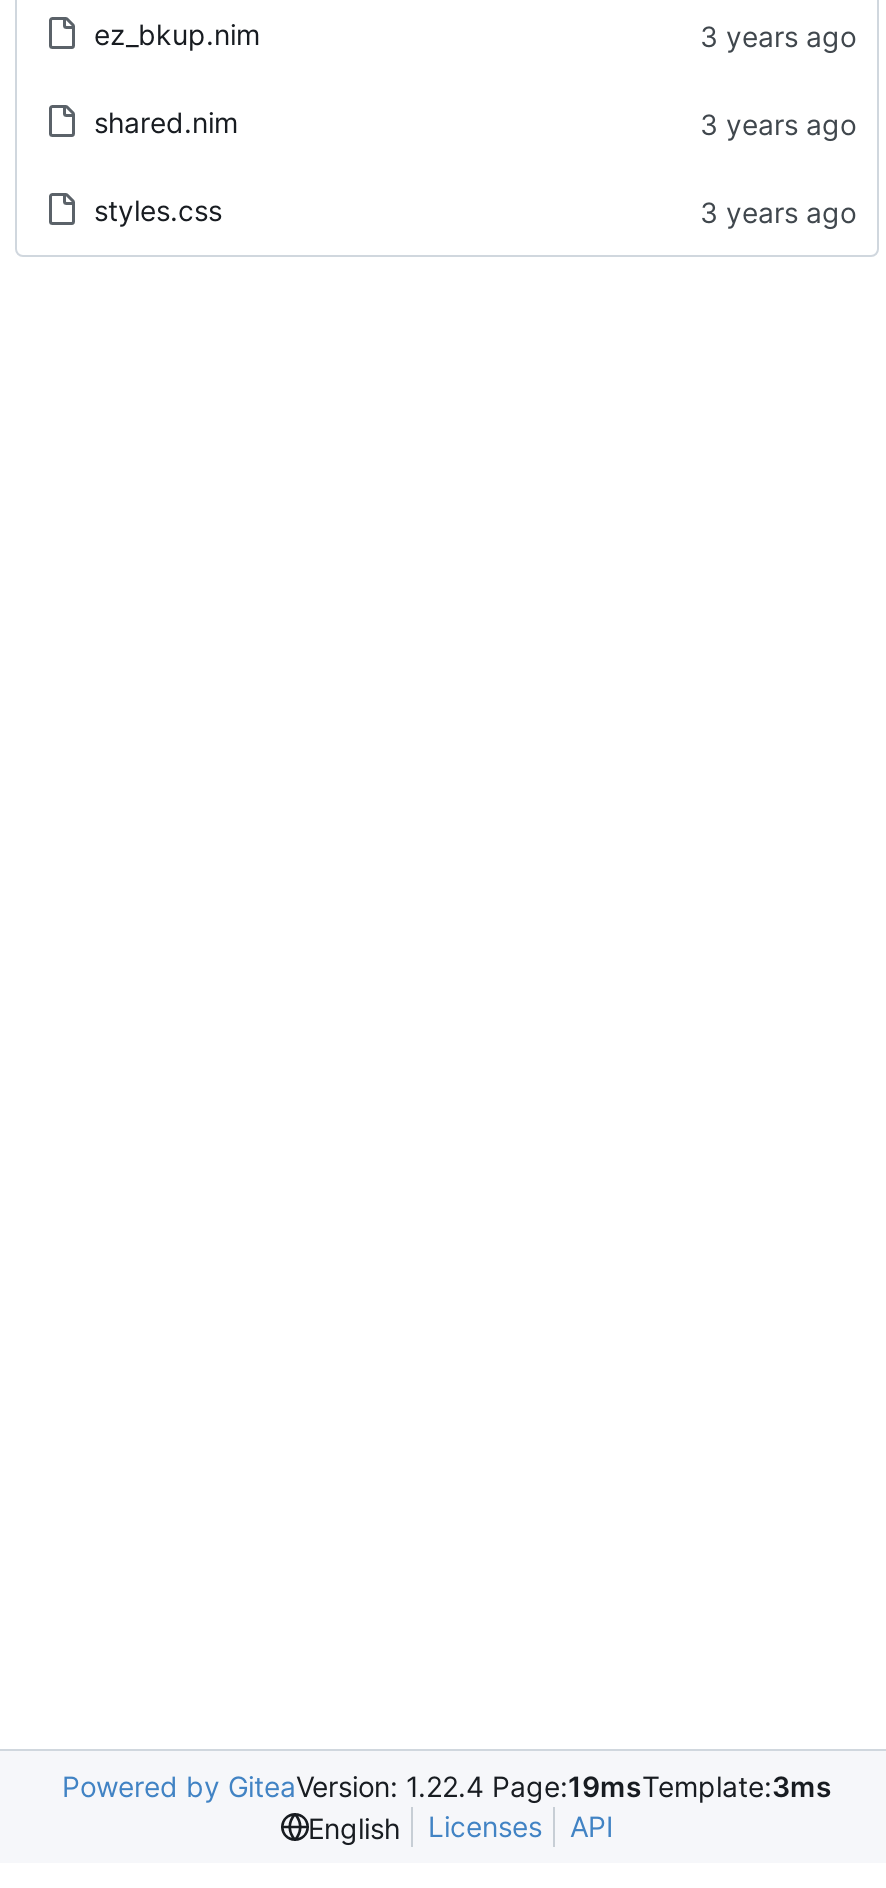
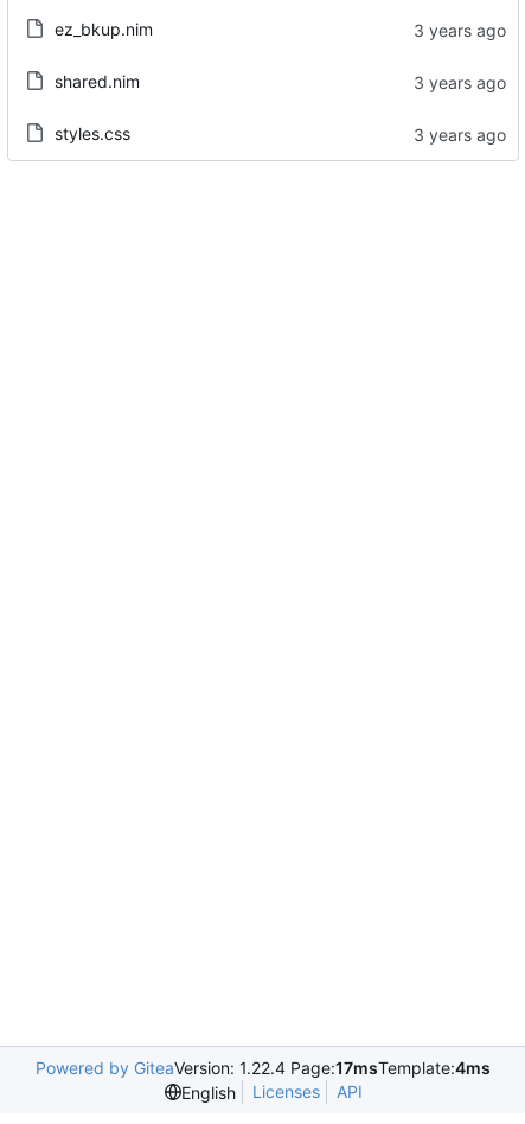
[62,1769,832,1803] Powered by GiteaVersion: 1.22.4 Page:19msTemplate:3ms -> [36,1058,491,1078] Powered by GiteaVersion: 1.22.4 Page:17msTemplate:4ms

